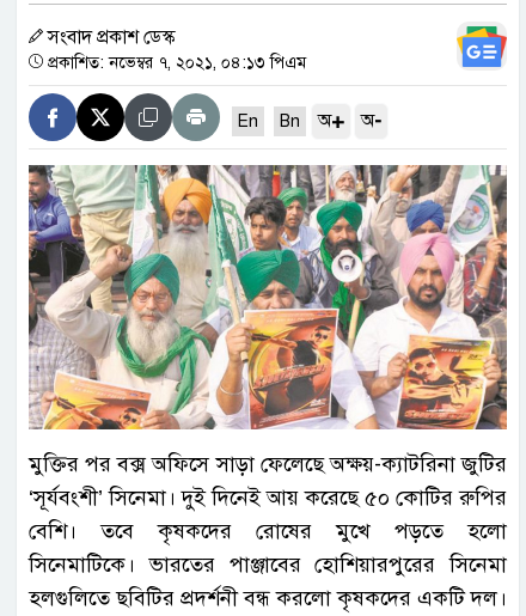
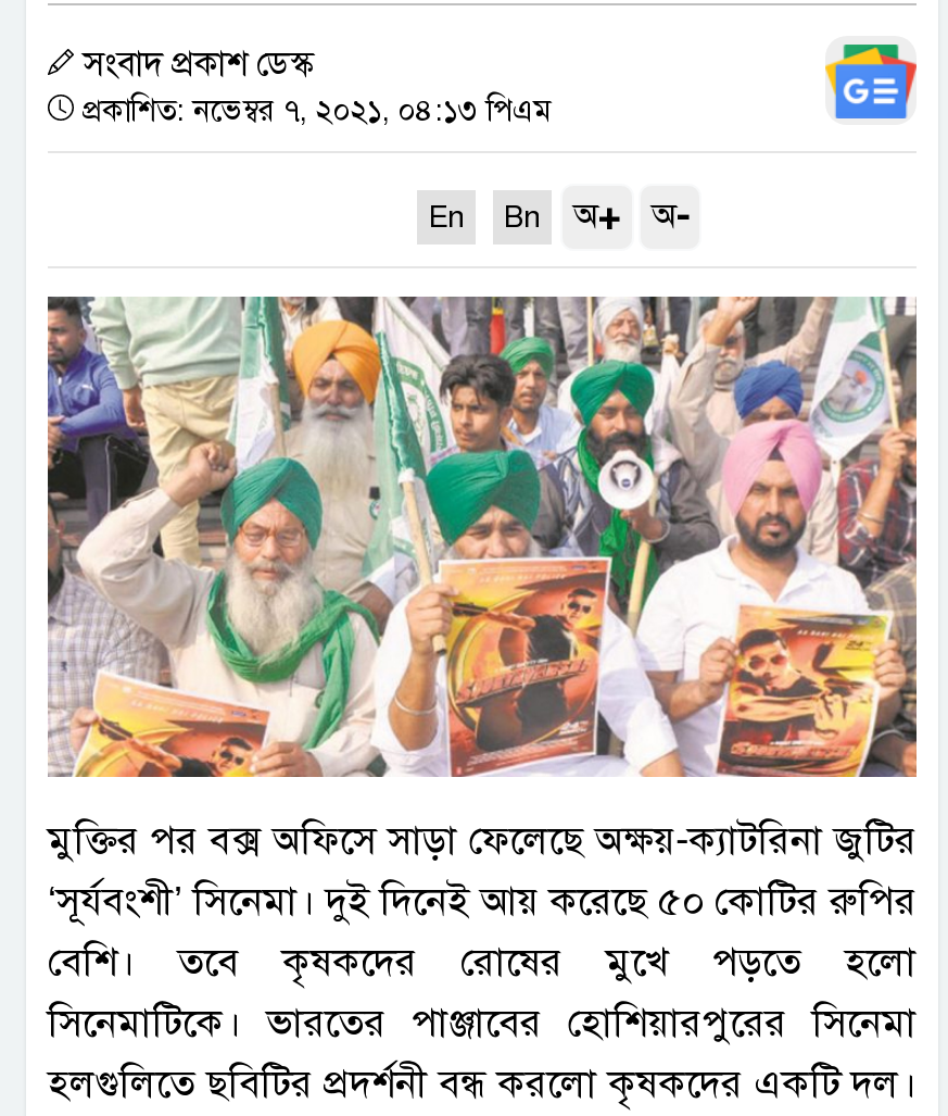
[27,92,221,142] [image] -> none

